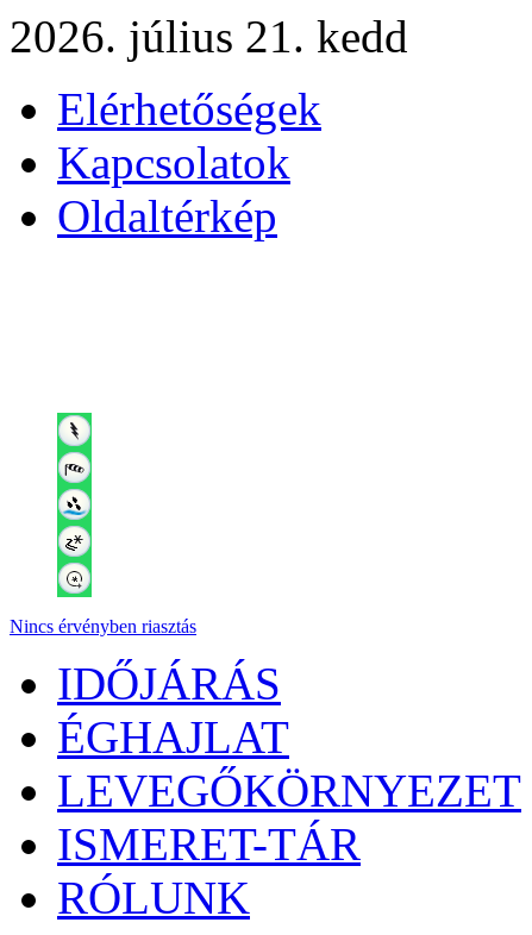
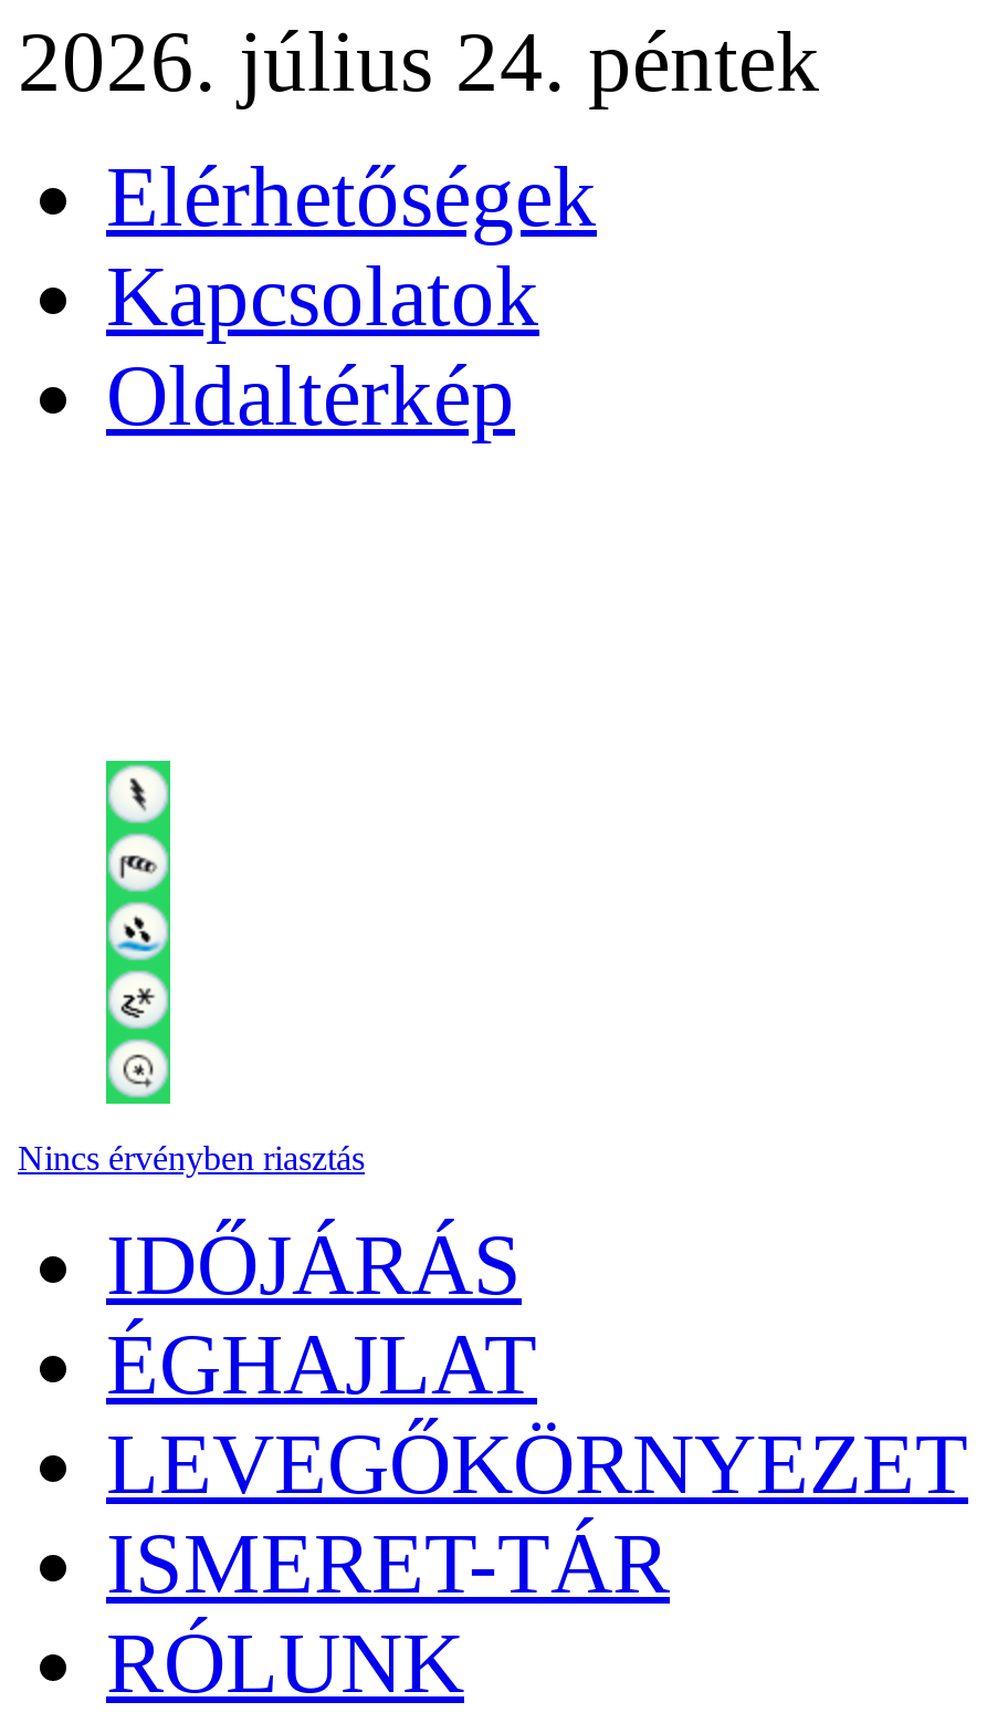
[10,11,408,62] 2026. július 21. kedd -> [18,13,820,108] 2026. július 24. péntek

